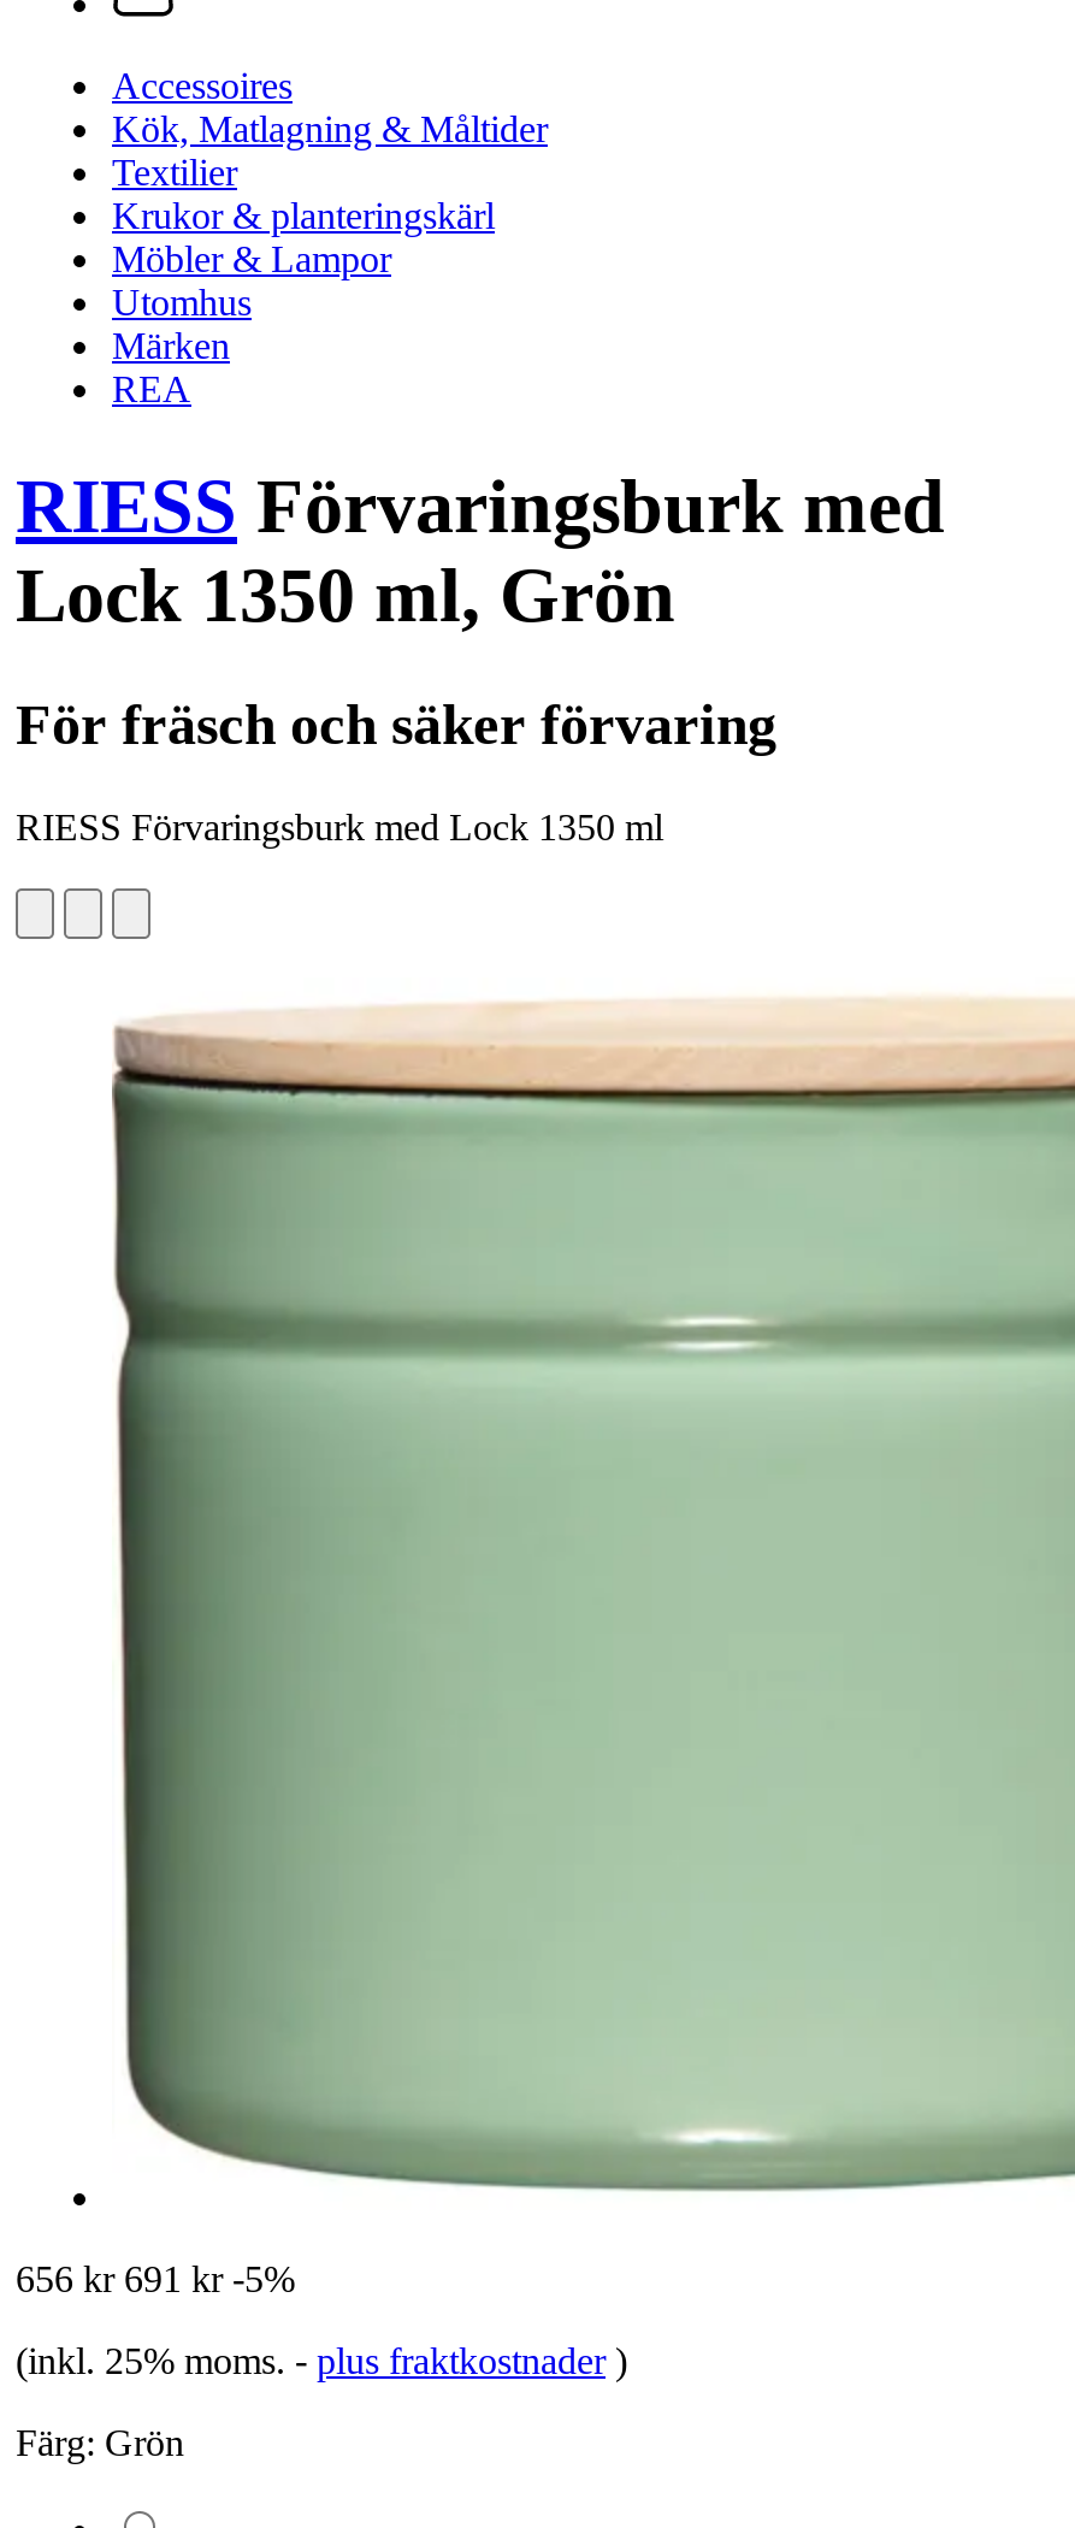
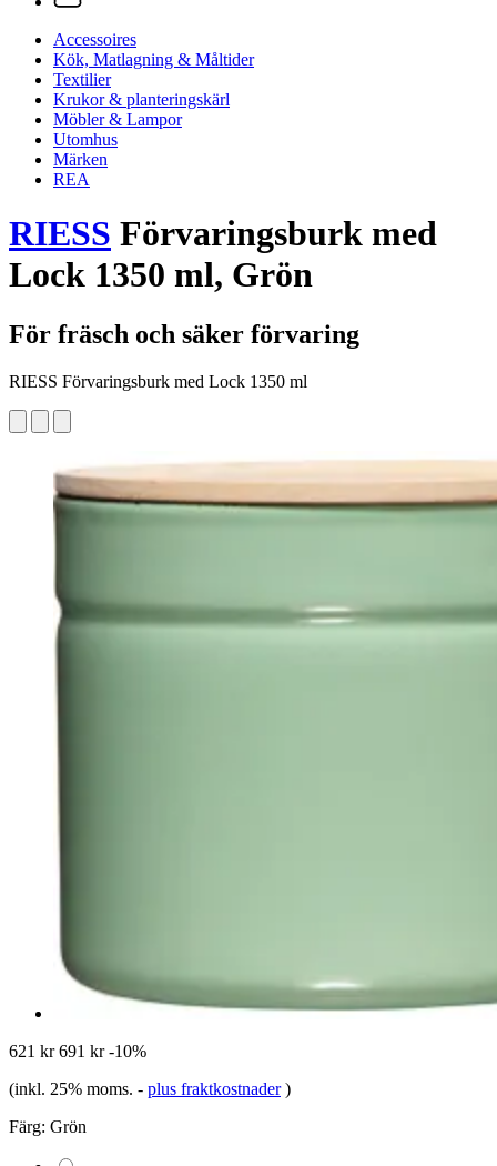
[16,2258,295,2299] 656 kr 691 kr -5% -> [9,1041,146,1060] 621 kr 691 kr -10%

